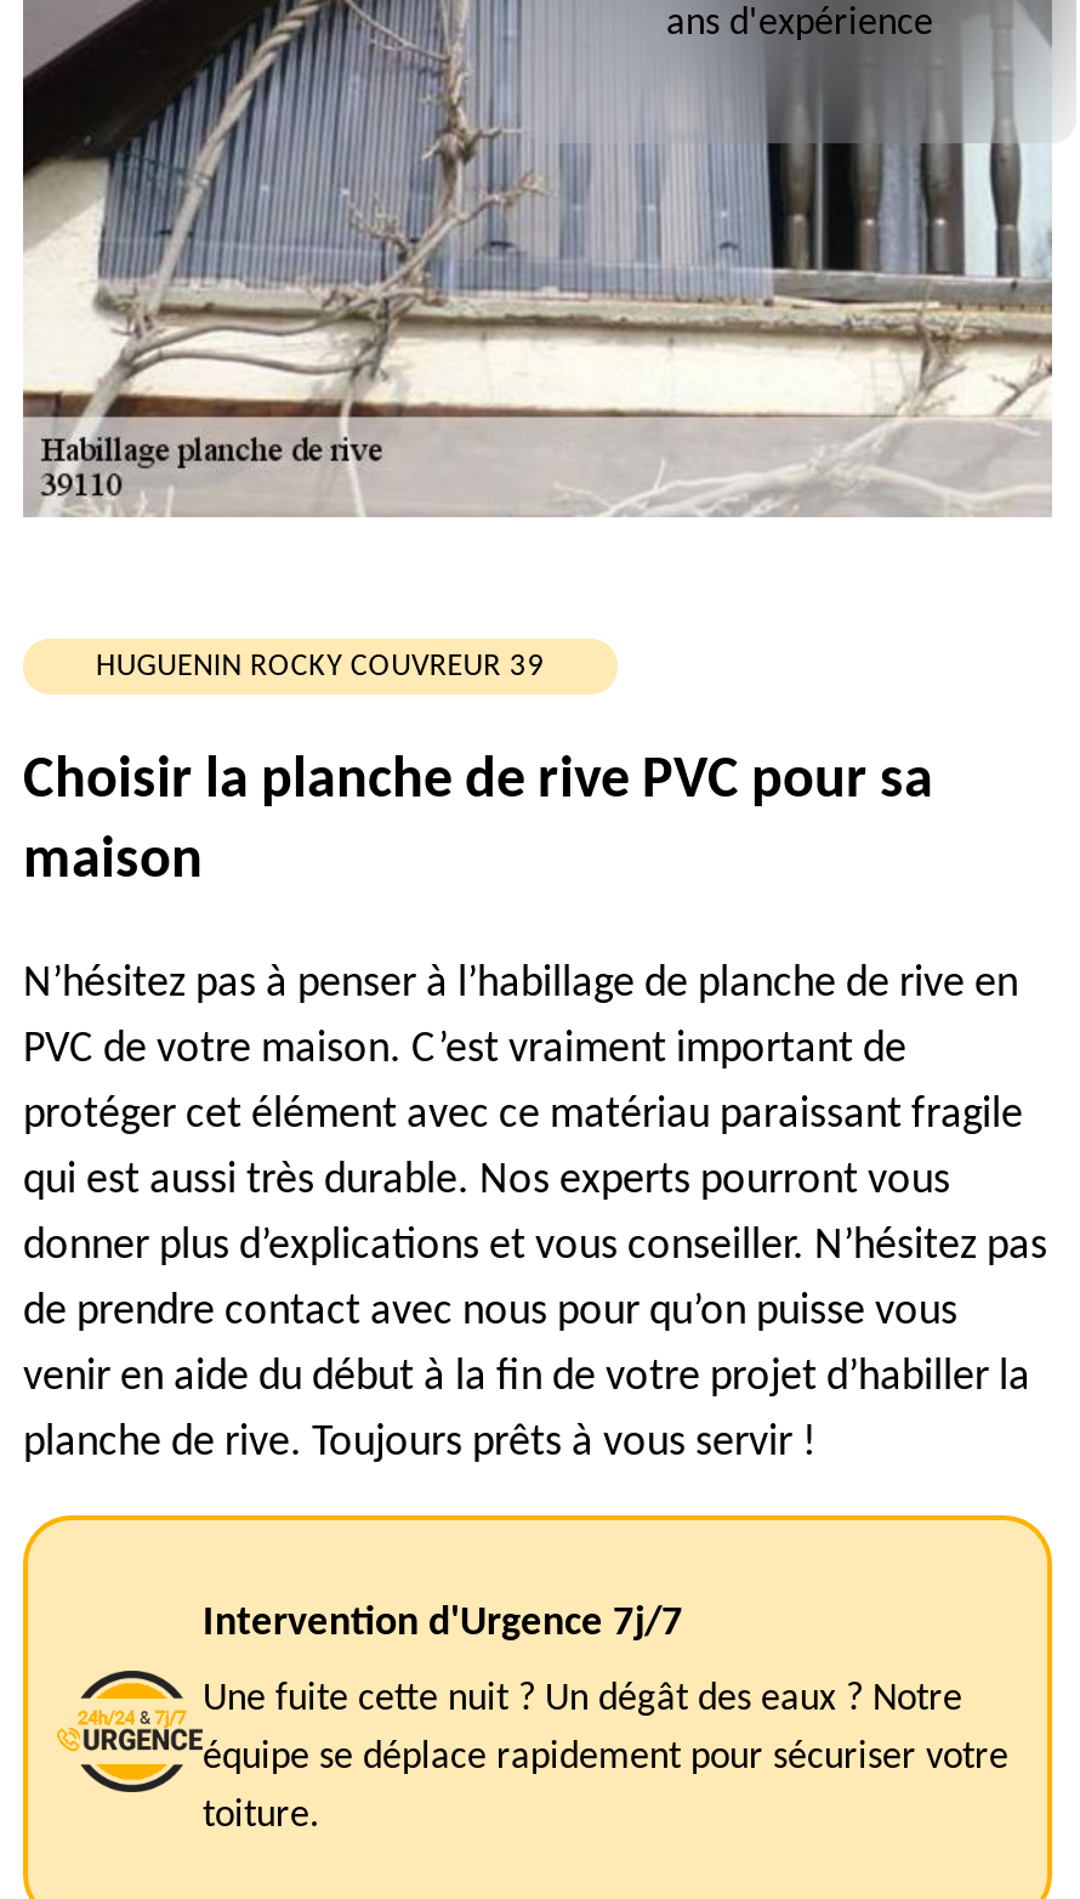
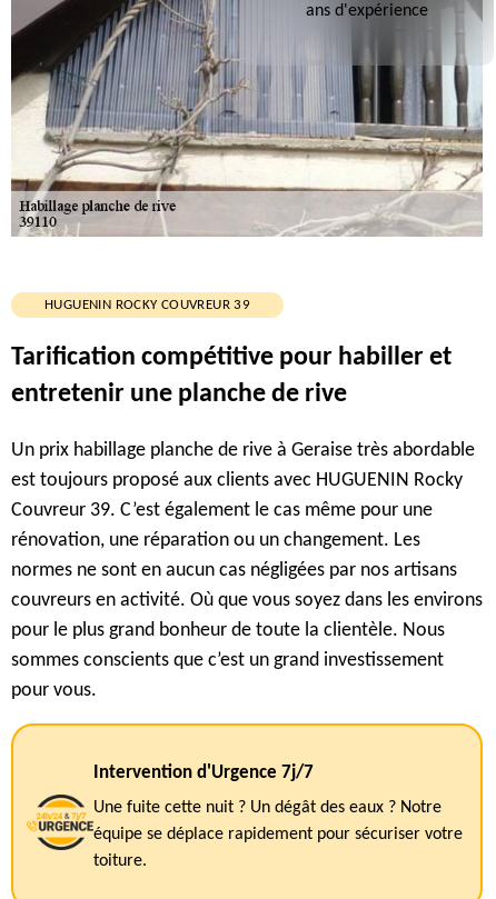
[23,753,933,891] Choisir la planche de rive PVC pour sa | maison -> [11,344,452,408] Tarification compétitive pour habiller et | entretenir une planche de rive
[23,962,1047,1467] N’hésitez pas à penser à l’habillage de planche de rive en | PVC de votre maison. C’est vraiment important de | protéger cet élément avec ce matériau paraissant fragile | qui est aussi très durable. Nos experts pourront vous | donner plus d’explications et vous conseiller. N’hésitez pas | de prendre contact avec nous pour qu’on puisse vous | venir en aide du début à la fin de votre projet d’habiller la | planche de rive. Toujours prêts à vous servir ! -> [11,440,483,701] Un prix habillage planche de rive à Geraise très abordable | est toujours proposé aux clients avec HUGUENIN Rocky | Couvreur 39. C’est également le cas même pour une | rénovation, une réparation ou un changement. Les | normes ne sont en aucun cas négligées par nos artisans | couvreurs en activité. Où que vous soyez dans les environs | pour le plus grand bonheur de toute la clientèle. Nous | sommes conscients que c’est un grand investissement | pour vous.

